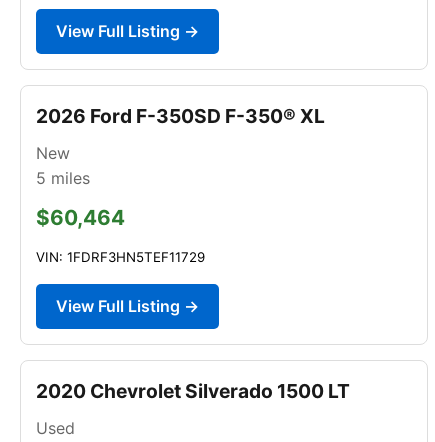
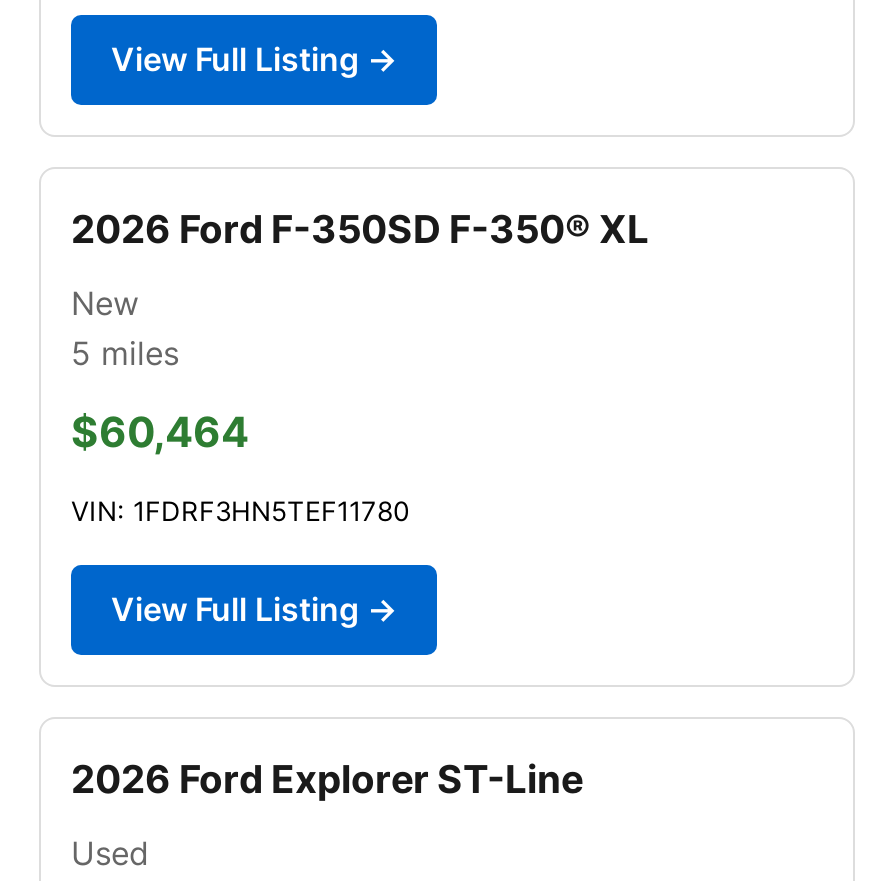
[36,249,205,265] VIN: 1FDRF3HN5TEF11729 -> [71,495,409,527] VIN: 1FDRF3HN5TEF11780
[36,379,350,403] 2020 Chevrolet Silverado 1500 LT -> [71,755,583,803] 2026 Ford Explorer ST-Line

